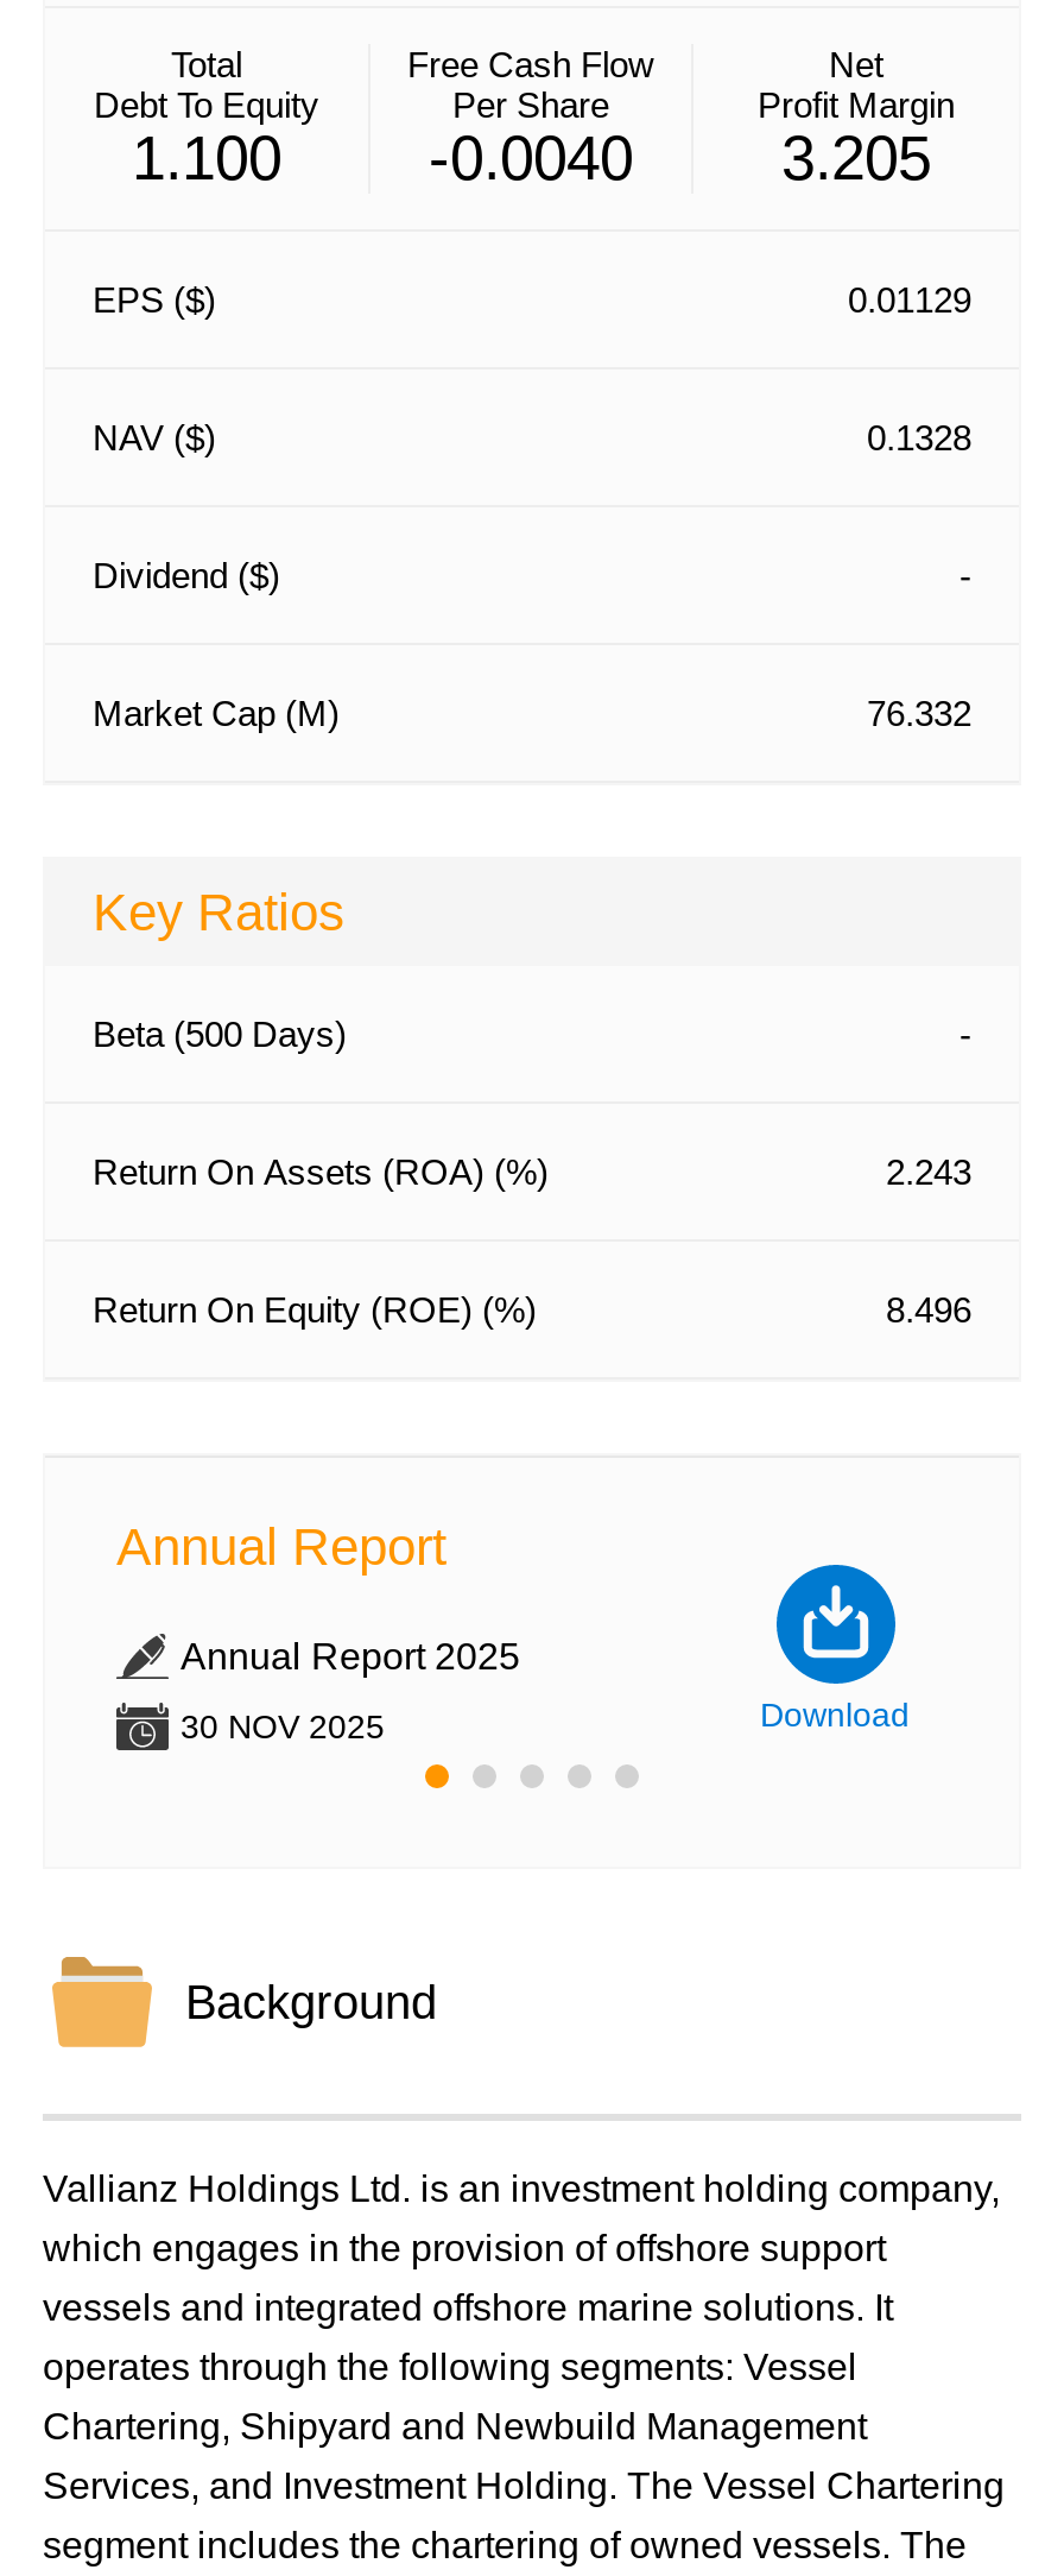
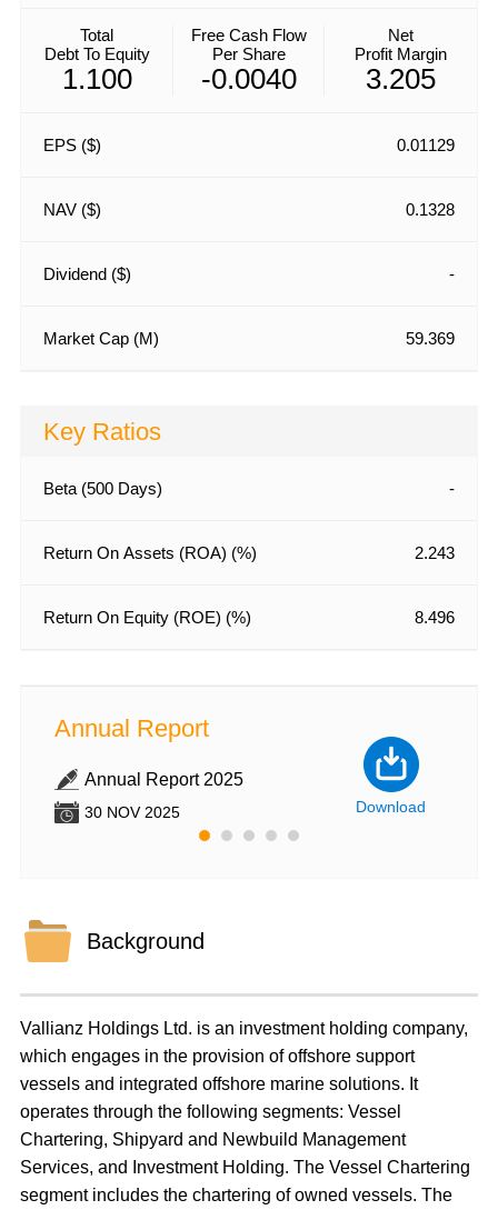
[867,692,971,733] 76.332 -> [406,329,455,348] 59.369

